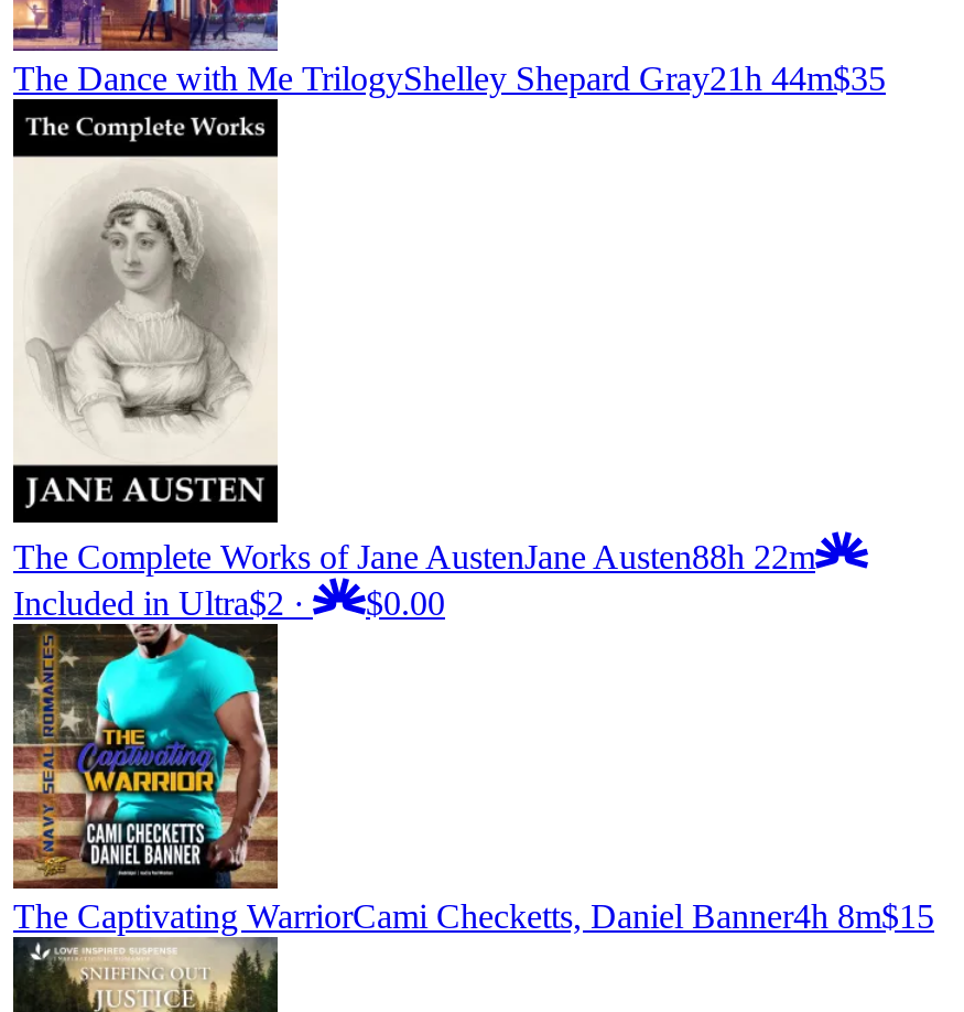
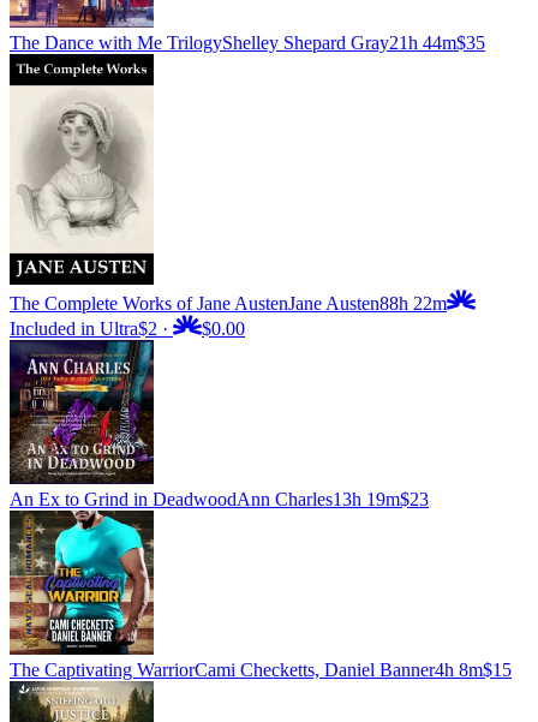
none -> [8,341,429,509] [image] | An Ex to Grind in DeadwoodAnn Charles13h 19m$23

